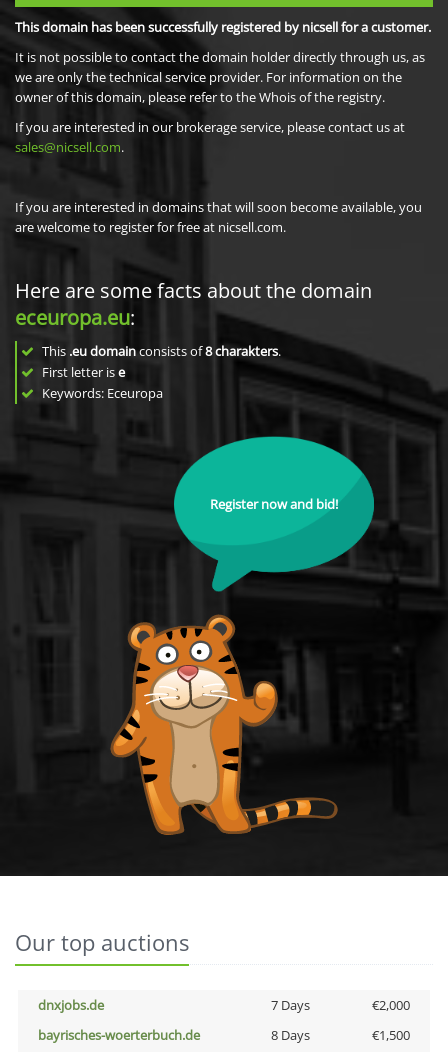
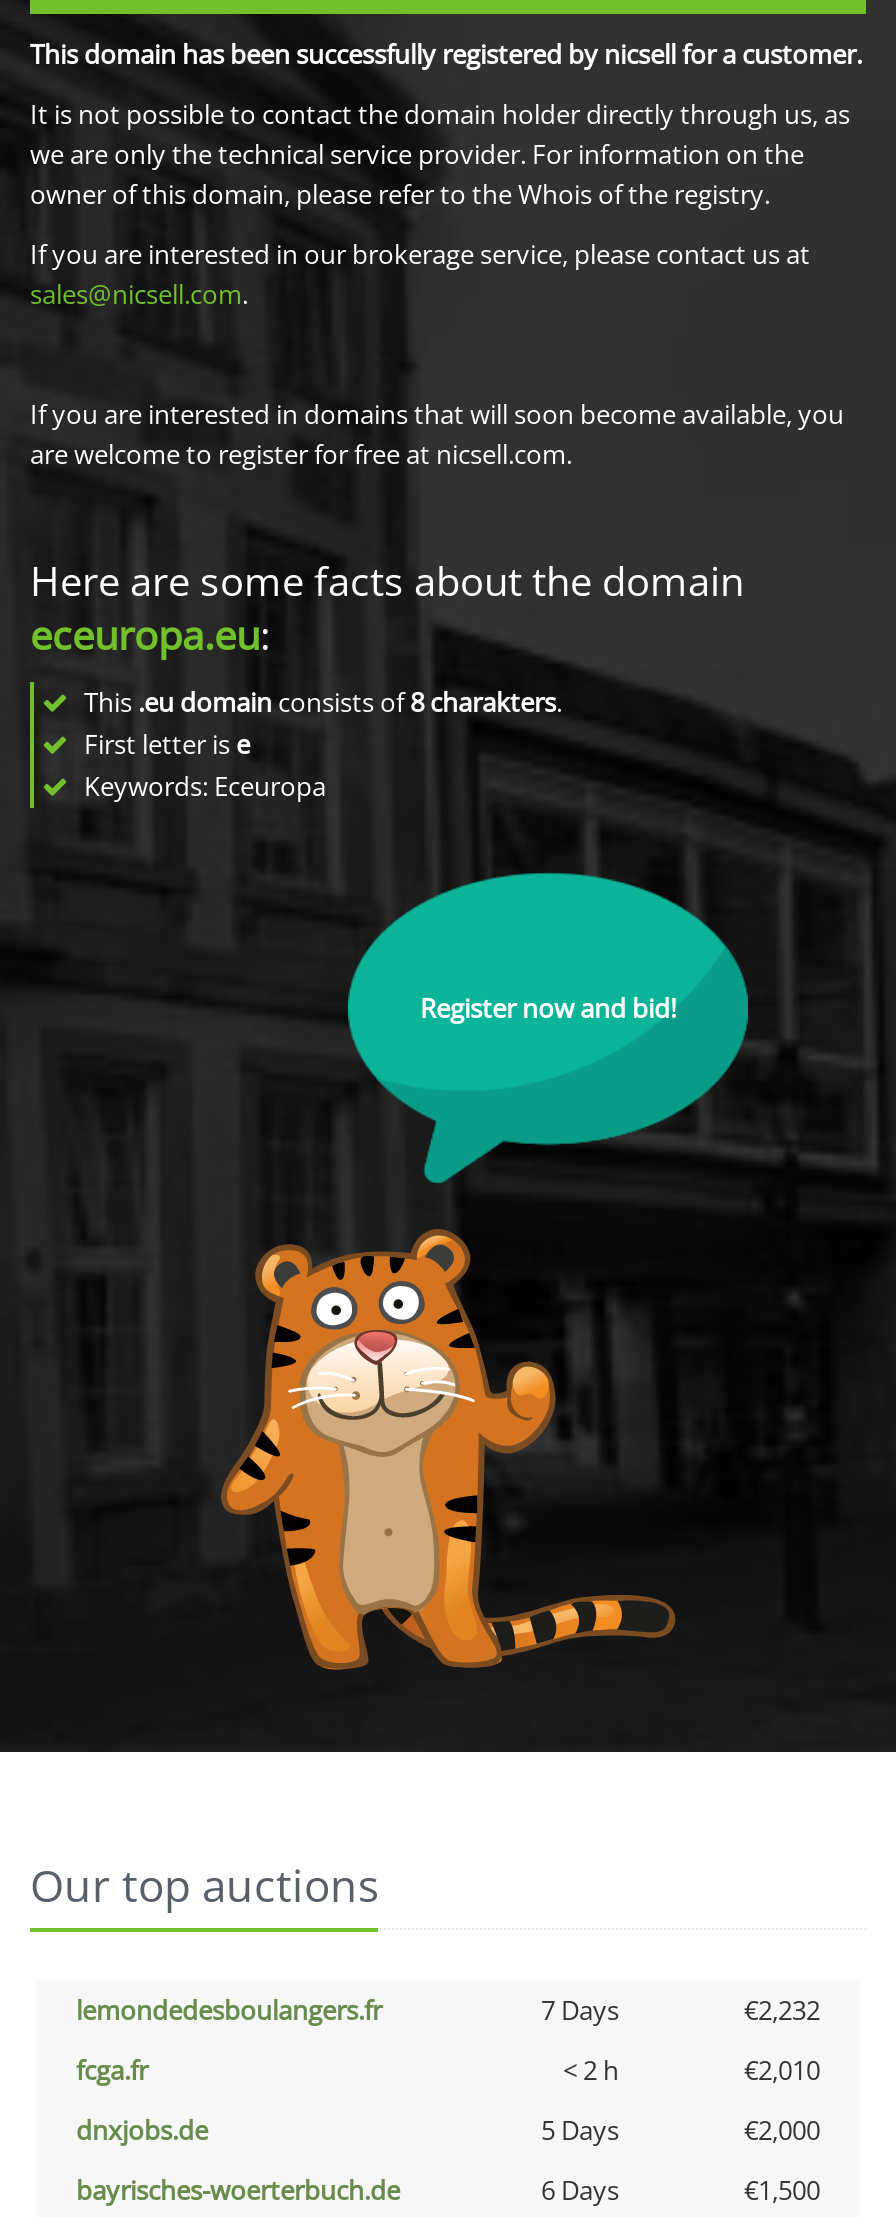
none -> [76,1992,820,2088] lemondedesboulangers.fr | 7 Days | €2,232 | fcga.fr | < 2 h | €2,010
[270,996,309,1014] 7 Days -> [541,2112,619,2148] 5 Days
[270,1026,309,1044] 8 Days -> [541,2172,619,2208] 6 Days

